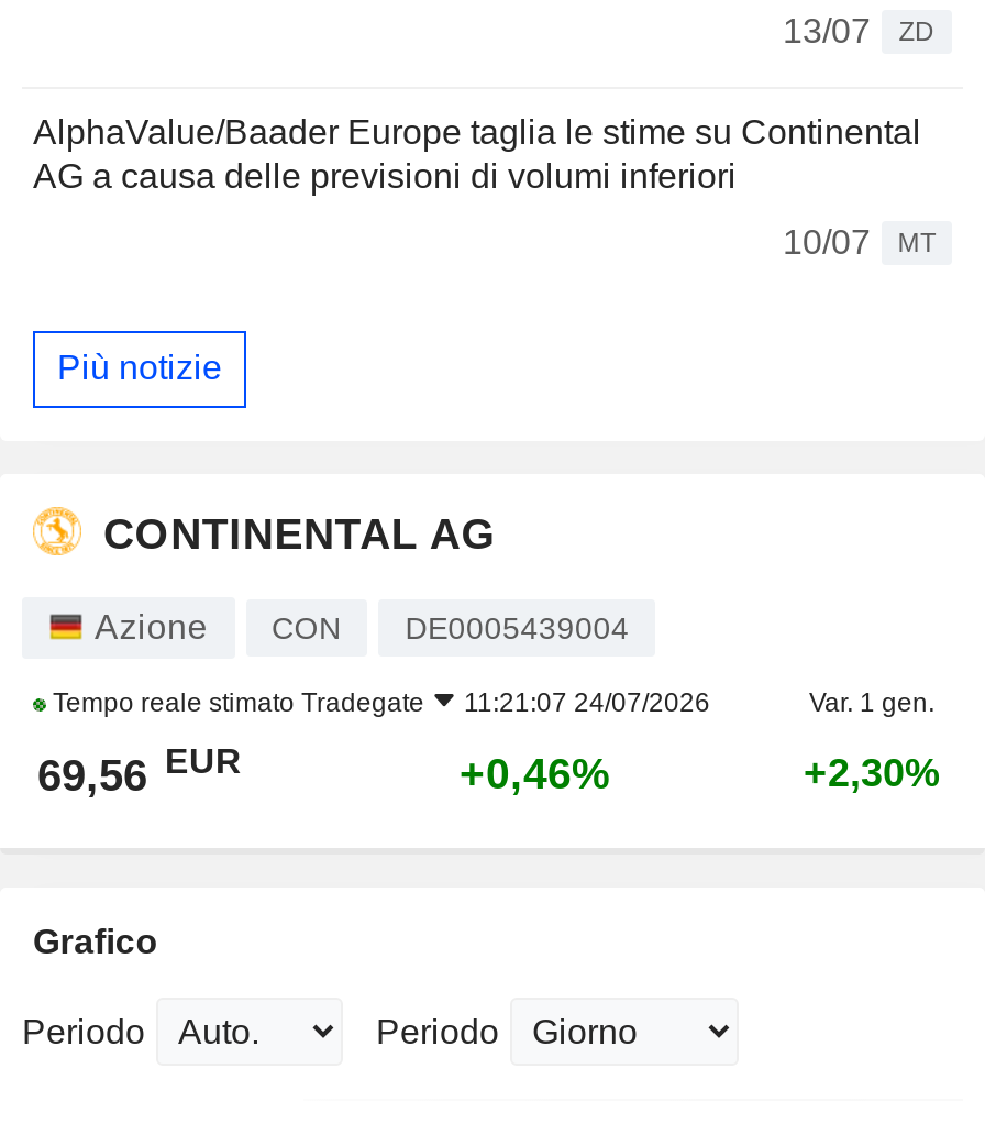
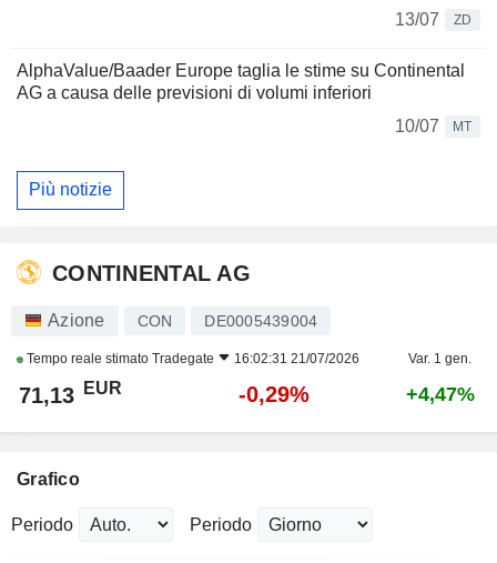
[46,687,710,718] Tempo reale stimato Tradegate 11:21:07 24/07/2026 -> [23,351,359,366] Tempo reale stimato Tradegate 16:02:31 21/07/2026
[37,743,242,799] 69,56 EUR -> [19,379,122,407] 71,13 EUR
[460,749,611,797] +0,46% -> [239,382,310,406] -0,29%
[804,751,940,795] +2,30% -> [405,383,474,405] +4,47%

